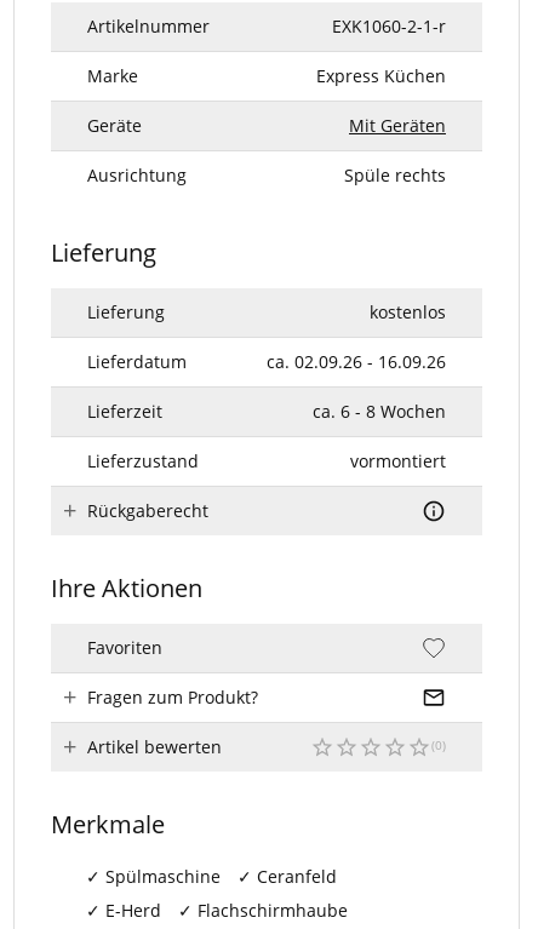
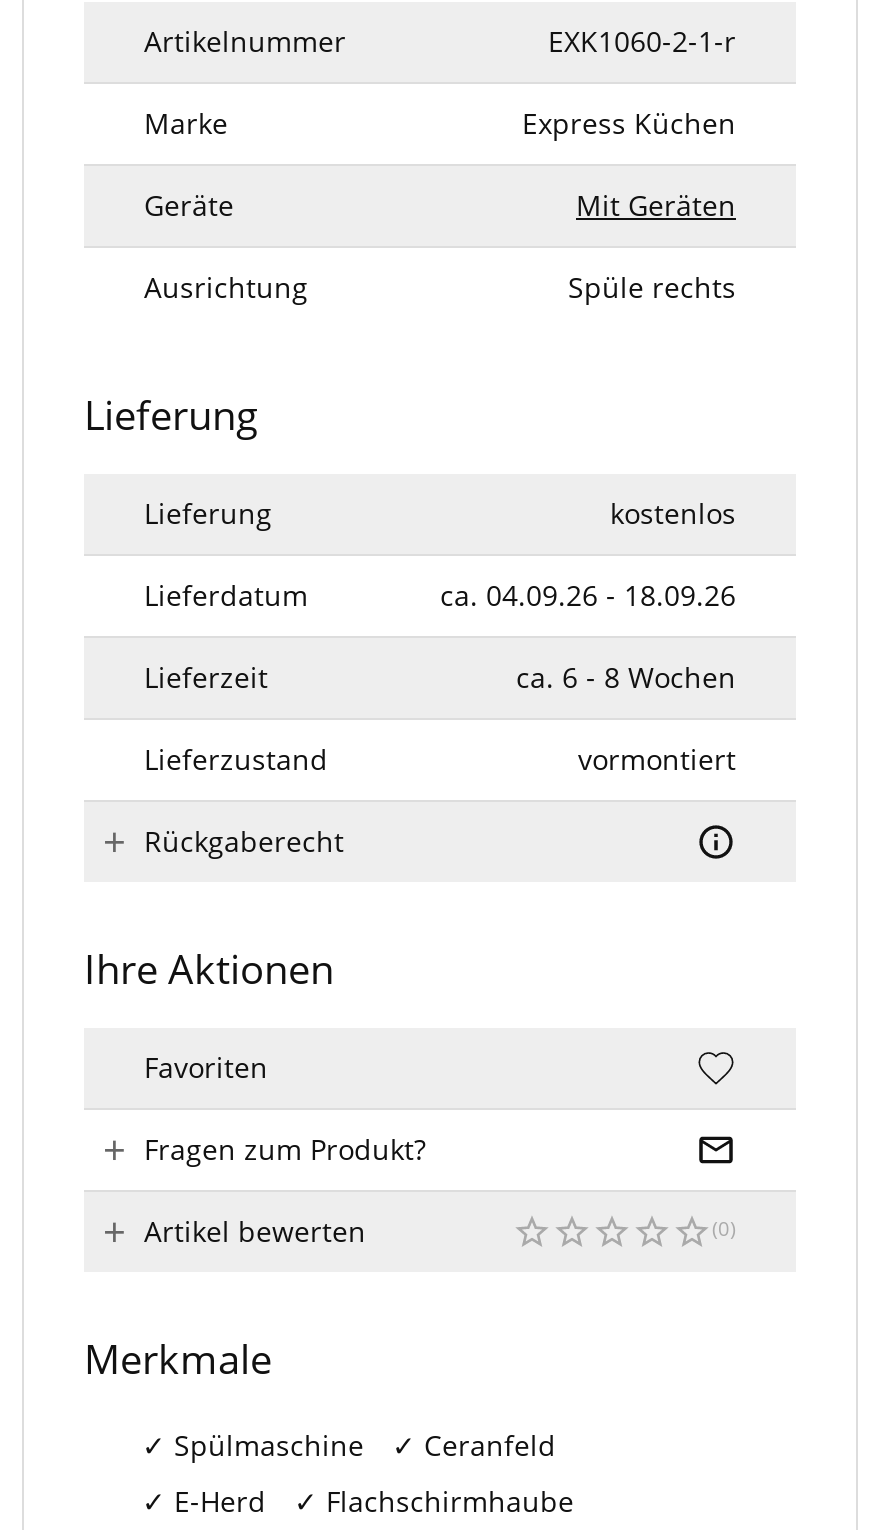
[267,350,446,373] ca. 02.09.26 - 16.09.26 -> [440,576,736,614] ca. 04.09.26 - 18.09.26

